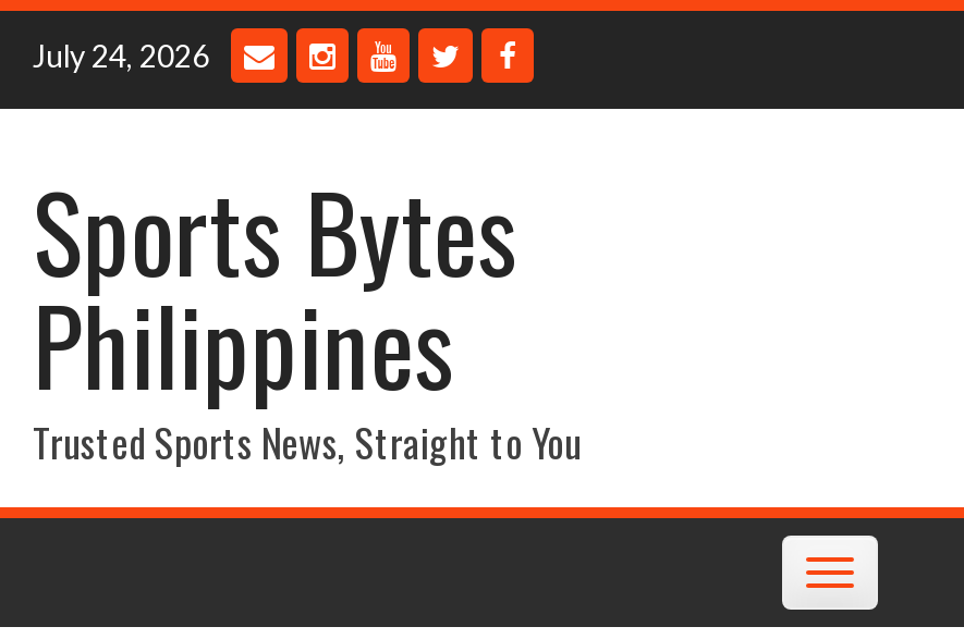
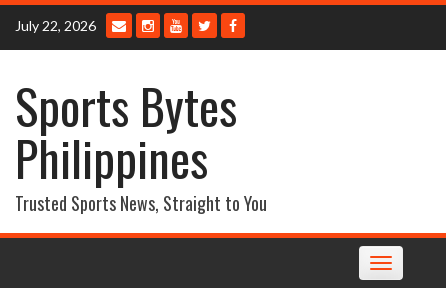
[33,37,209,74] July 24, 2026 -> [15,17,96,34] July 22, 2026

